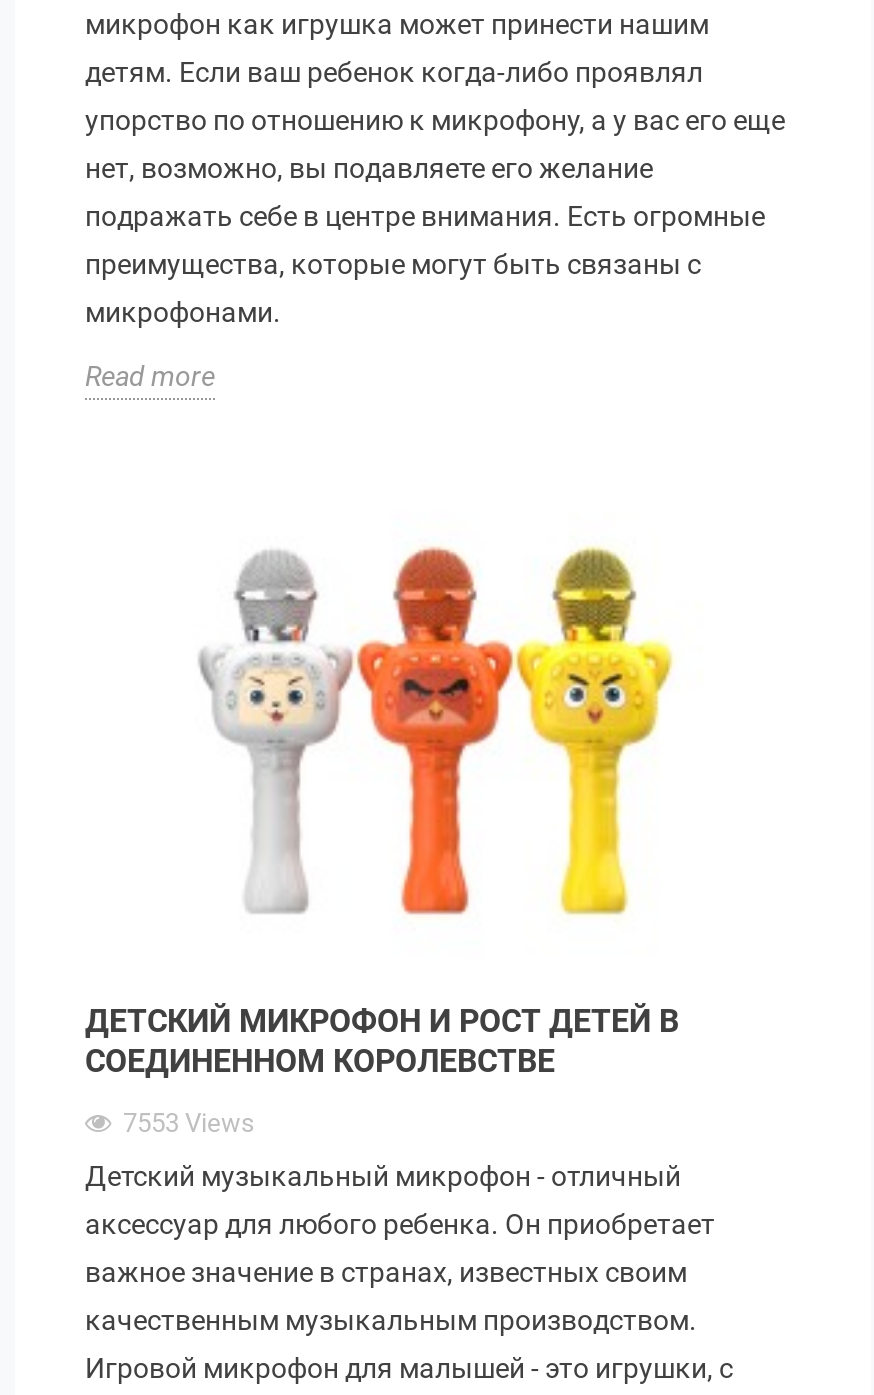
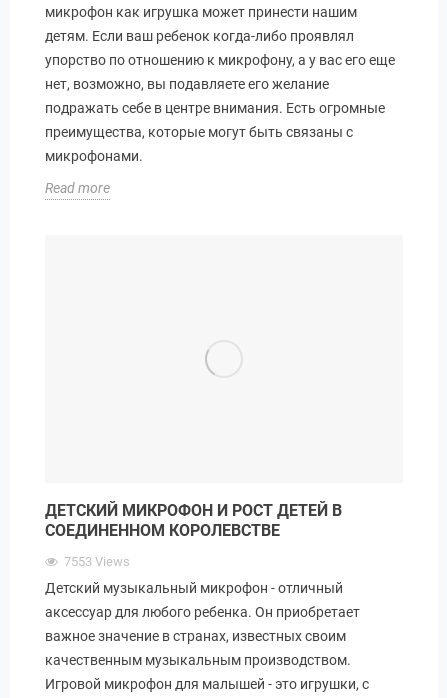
[199,546,675,916] [image] -> none

